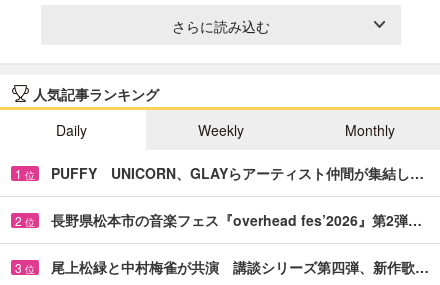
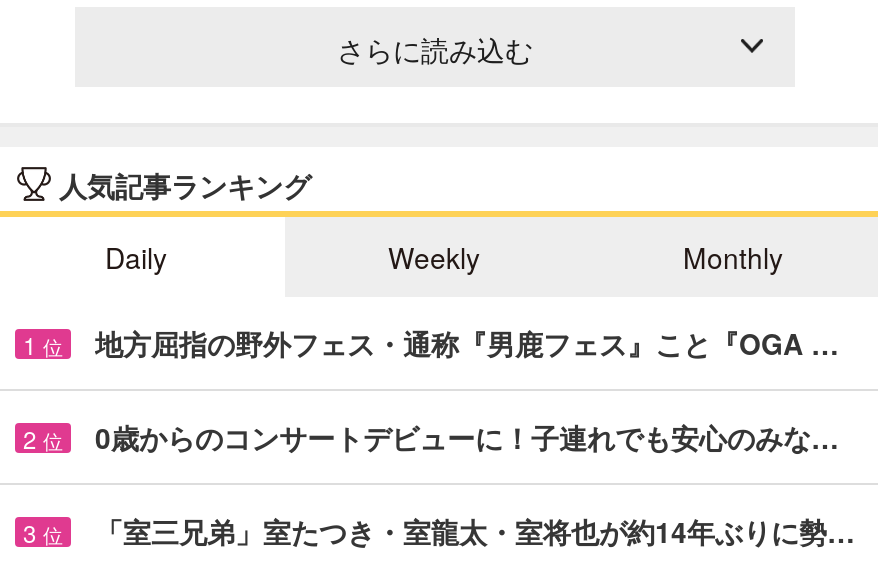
[51,163,424,183] PUFFY UNICORN、GLAYらアーティスト仲間が集結し… -> [95,323,839,363] 地方屈指の野外フェス・通称『男鹿フェス』こと『OGA …
[51,210,422,230] 長野県松本市の音楽フェス『overhead fes’2026』第2弾… -> [95,417,839,457] 0歳からのコンサートデビューに！子連れでも安心のみな…
[51,257,429,277] 尾上松緑と中村梅雀が共演 講談シリーズ第四弾、新作歌… -> [95,511,855,551] 「室三兄弟」室たつき・室龍太・室将也が約14年ぶりに勢…

